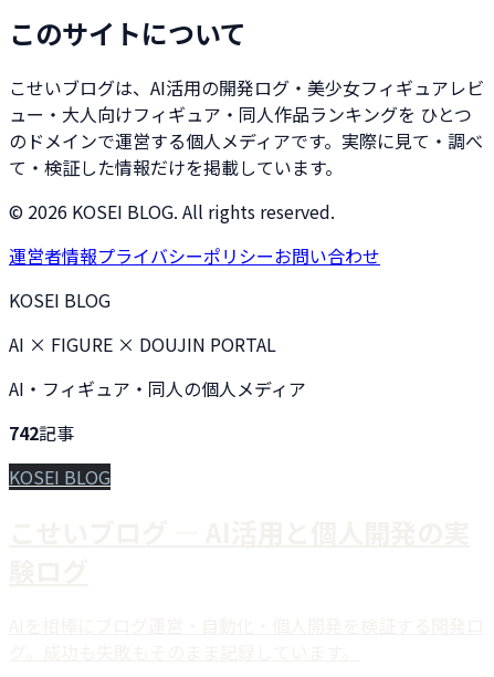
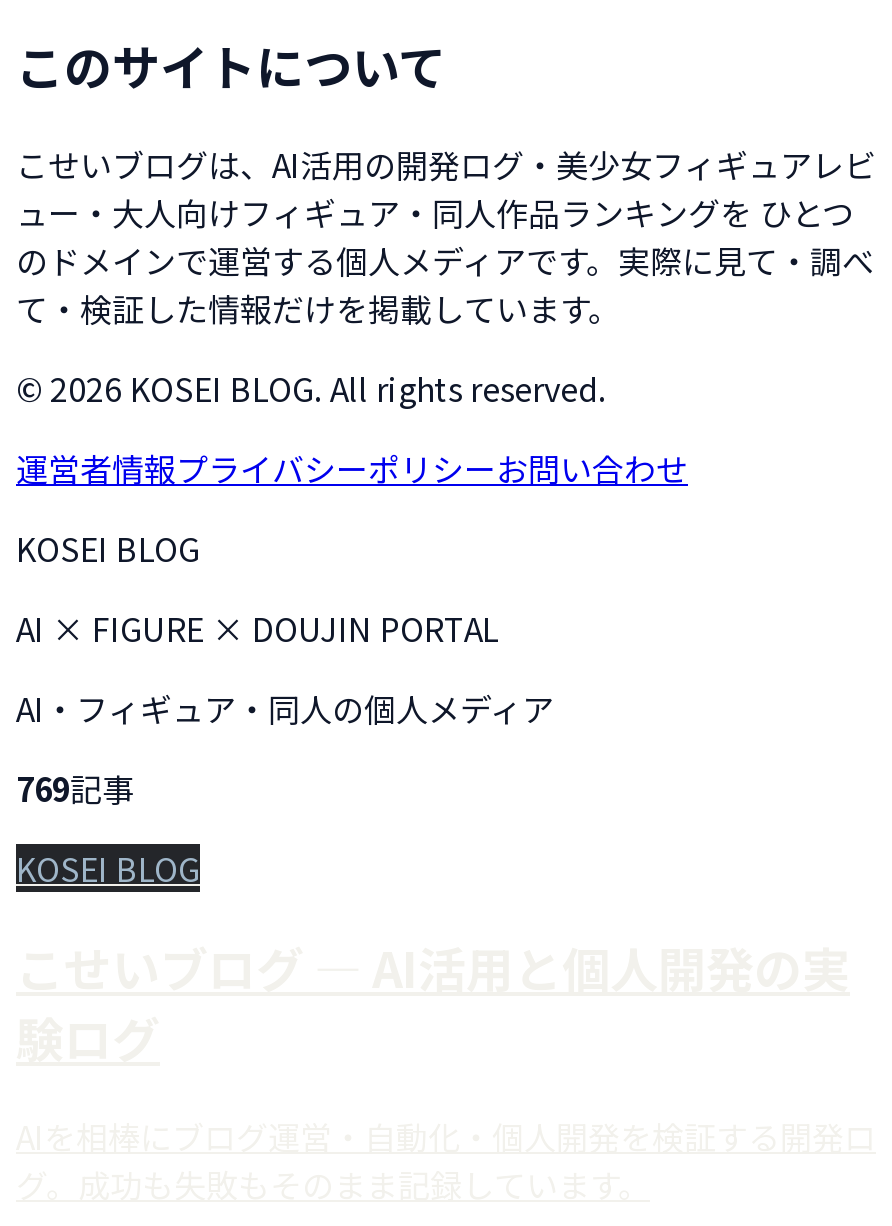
[9,420,74,446] 742記事 -> [16,765,134,813] 769記事

